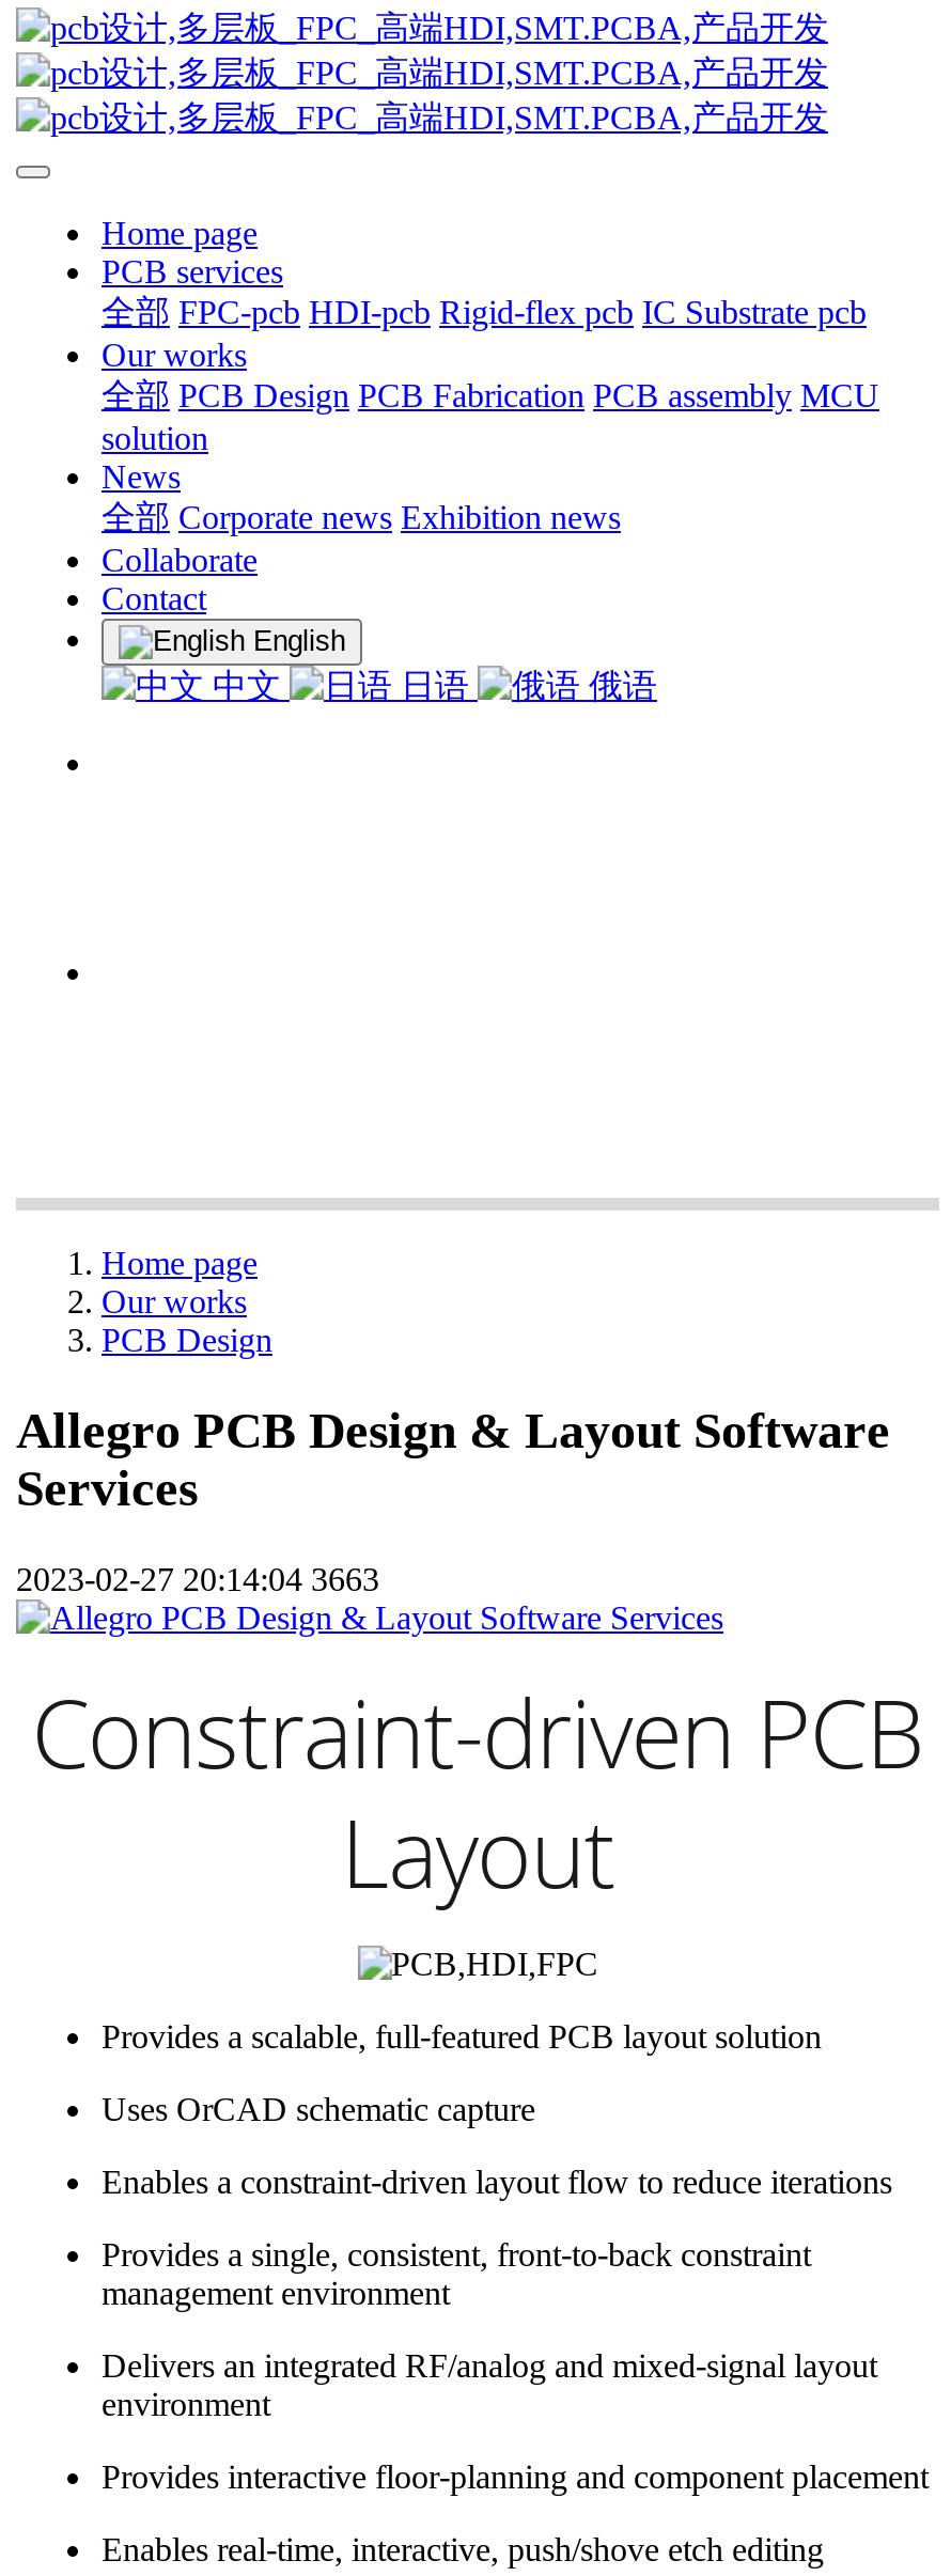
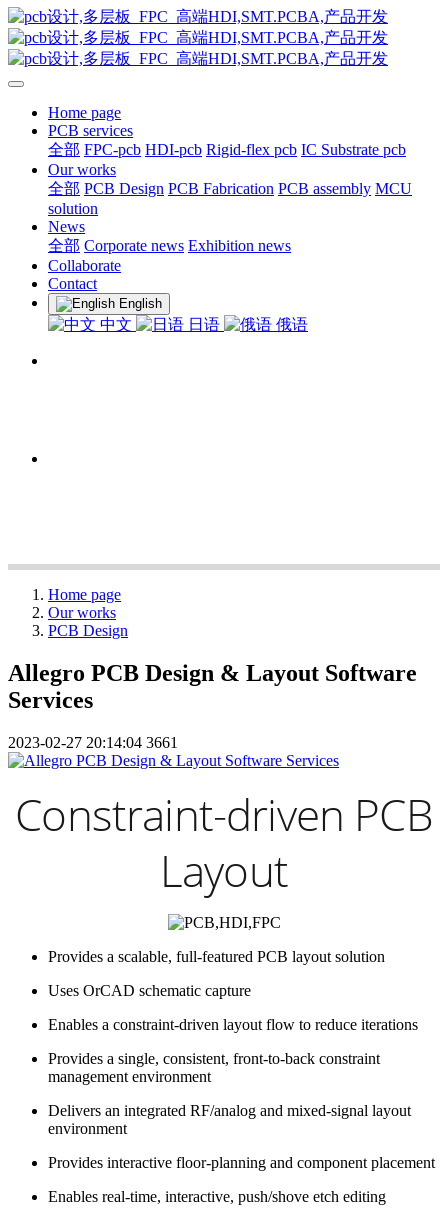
[16,1561,379,1597] 2023-02-27 20:14:04 3663 -> [8,734,178,751] 2023-02-27 20:14:04 3661

